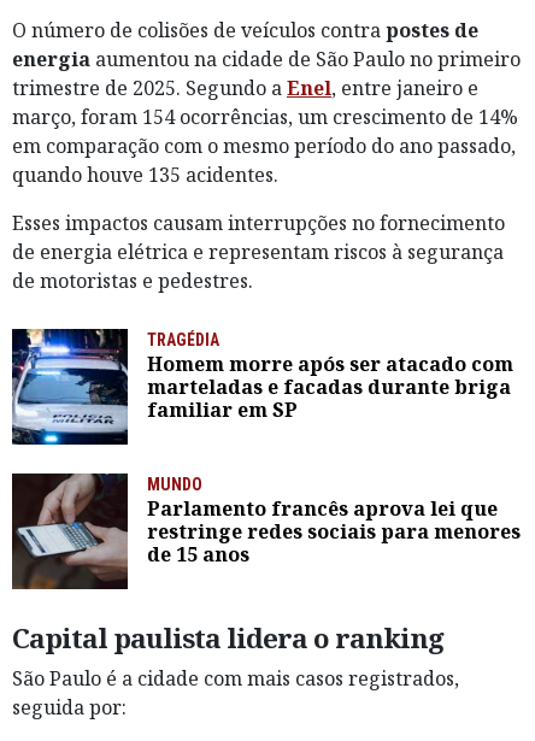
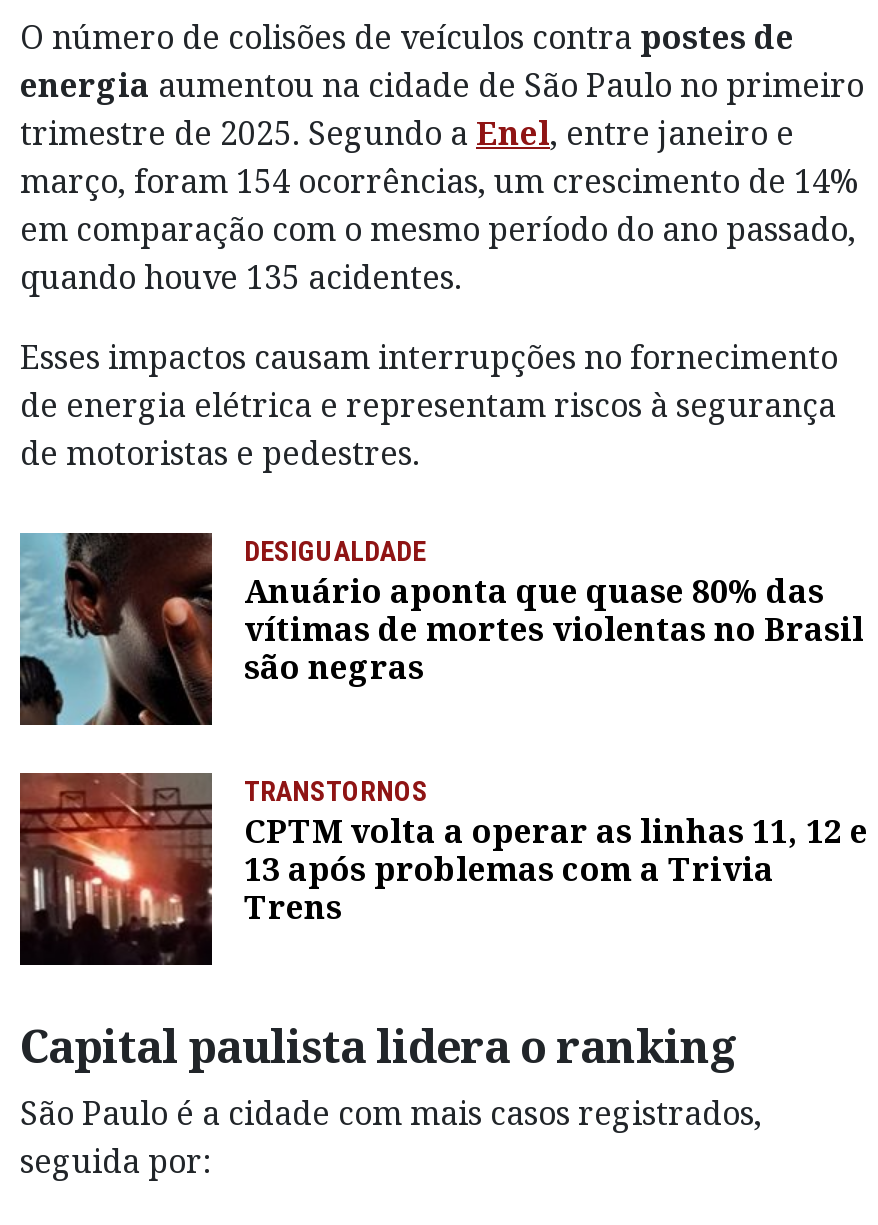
[11,328,513,446] [image] | TRAGÉDIA | Homem morre após ser atacado com | marteladas e facadas durante briga | familiar em SP -> [20,531,864,727] [image] | DESIGUALDADE | Anuário aponta que quase 80% das | vítimas de mortes violentas no Brasil | são negras
[11,472,521,590] [image] | MUNDO | Parlamento francês aprova lei que | restringe redes sociais para menores | de 15 anos -> [18,771,868,967] [image] | TRANSTORNOS | CPTM volta a operar as linhas 11, 12 e | 13 após problemas com a Trivia | Trens

